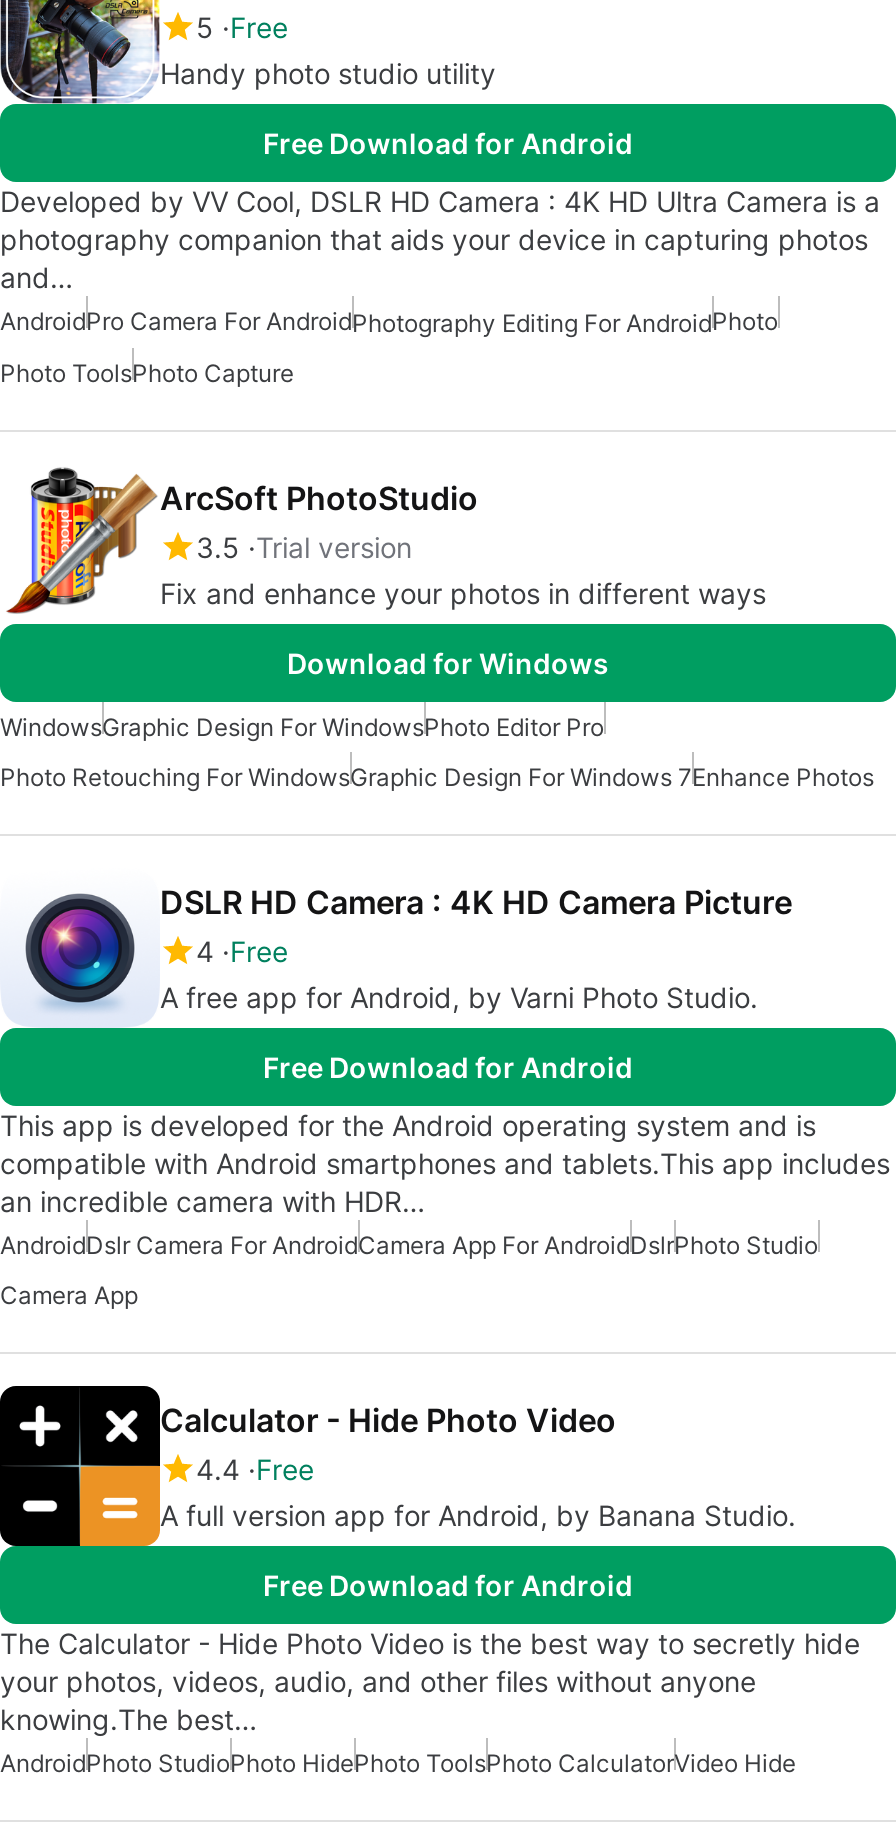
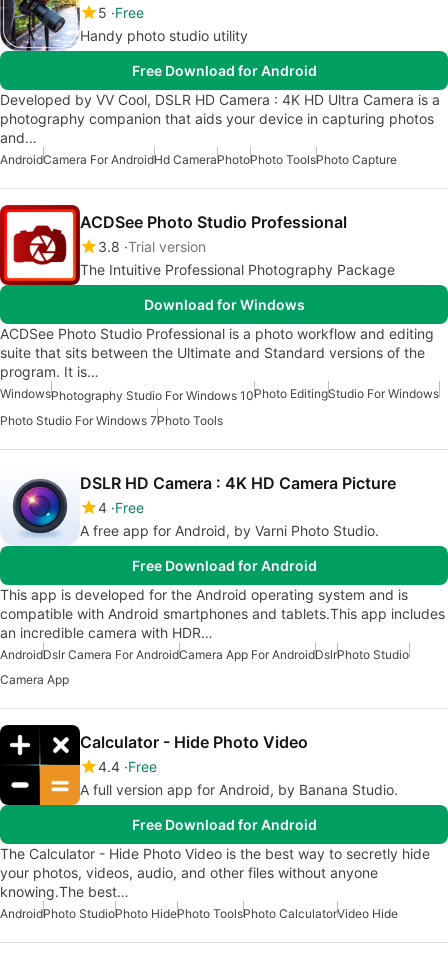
[0,305,778,626] [image] | AndroidPro Camera For AndroidPhotography Editing For AndroidPhoto | Photo ToolsPhoto Capture | ArcSoft PhotoStudio | 3.5 Trial version | Fix and enhance your photos in different ways -> [0,152,397,286] [image] | AndroidCamera For AndroidHd CameraPhotoPhoto ToolsPhoto Capture | ACDSee Photo Studio Professional | 3.8 Trial version | The Intuitive Professional Photography Package
moved [287,645,609,679] -> [143,296,304,313]: Download for Windows
[0,711,604,741] WindowsGraphic Design For WindowsPhoto Editor Pro -> [0,325,439,403] ACDSee Photo Studio Professional is a photo workflow and editing | suite that sits between the Ultimate and Standard versions of the | program. It is… | WindowsPhotography Studio For Windows 10Photo EditingStudio For Windows
[0,761,874,791] Photo Retouching For WindowsGraphic Design For Windows 7Enhance Photos -> [0,413,223,428] Photo Studio For Windows 7Photo Tools

